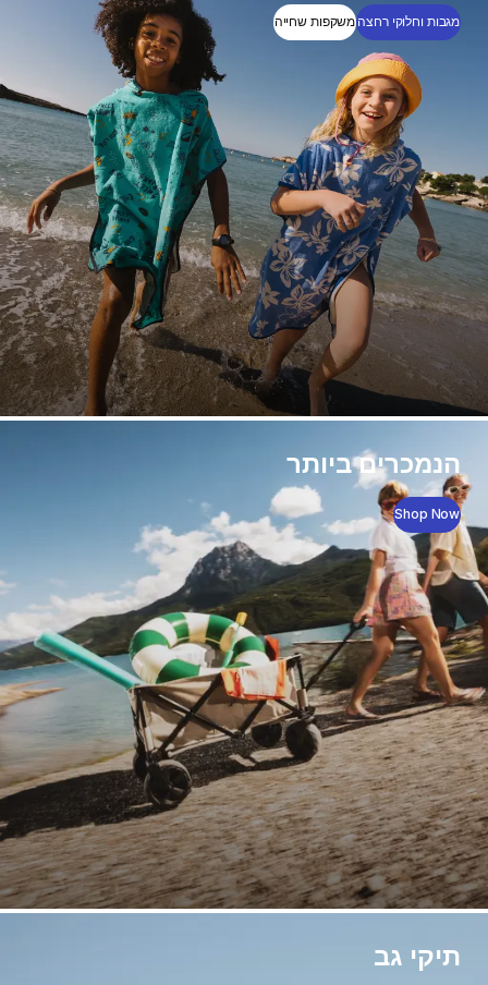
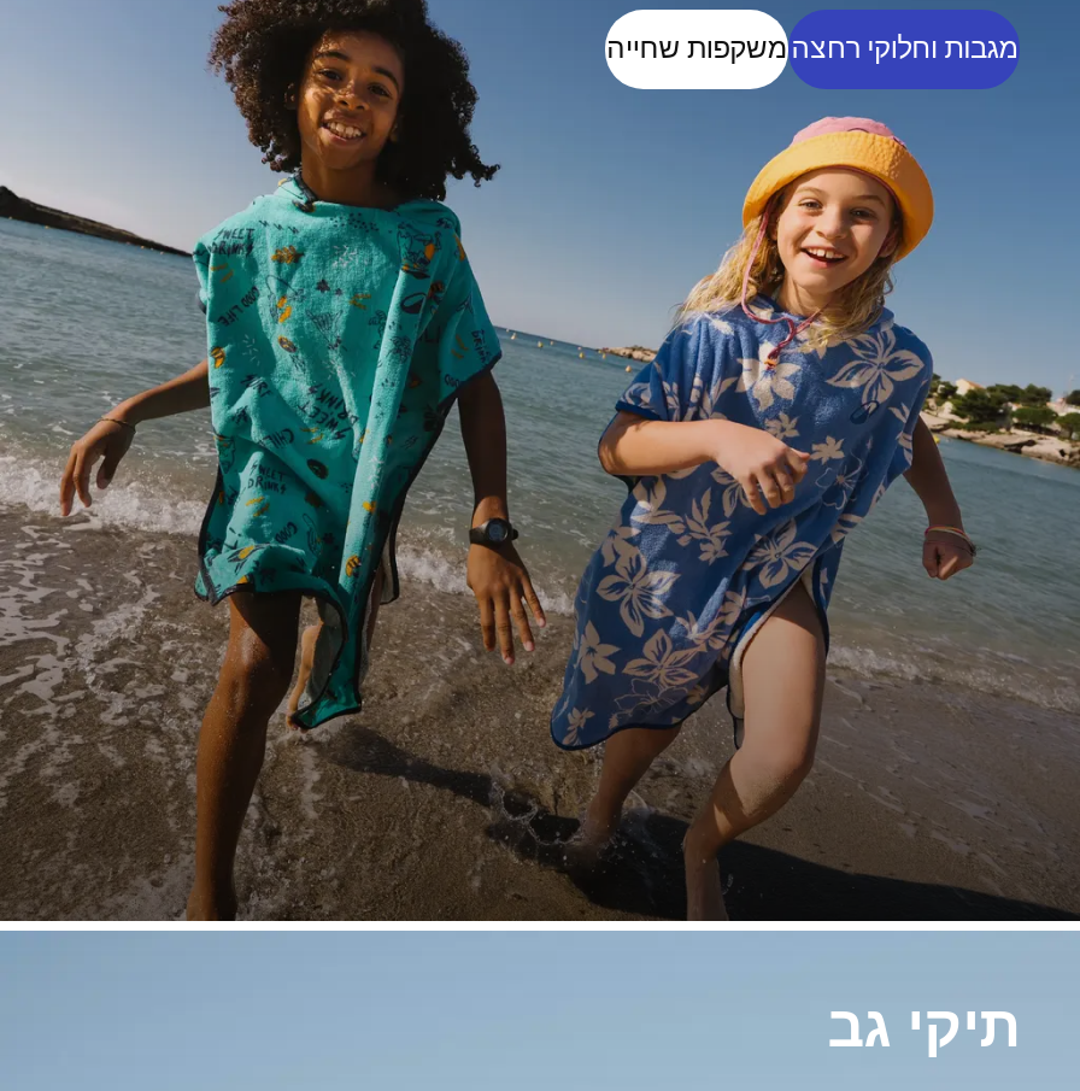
[3,422,485,909] [image] | הנמכרים ביותר | Shop Now -> none

